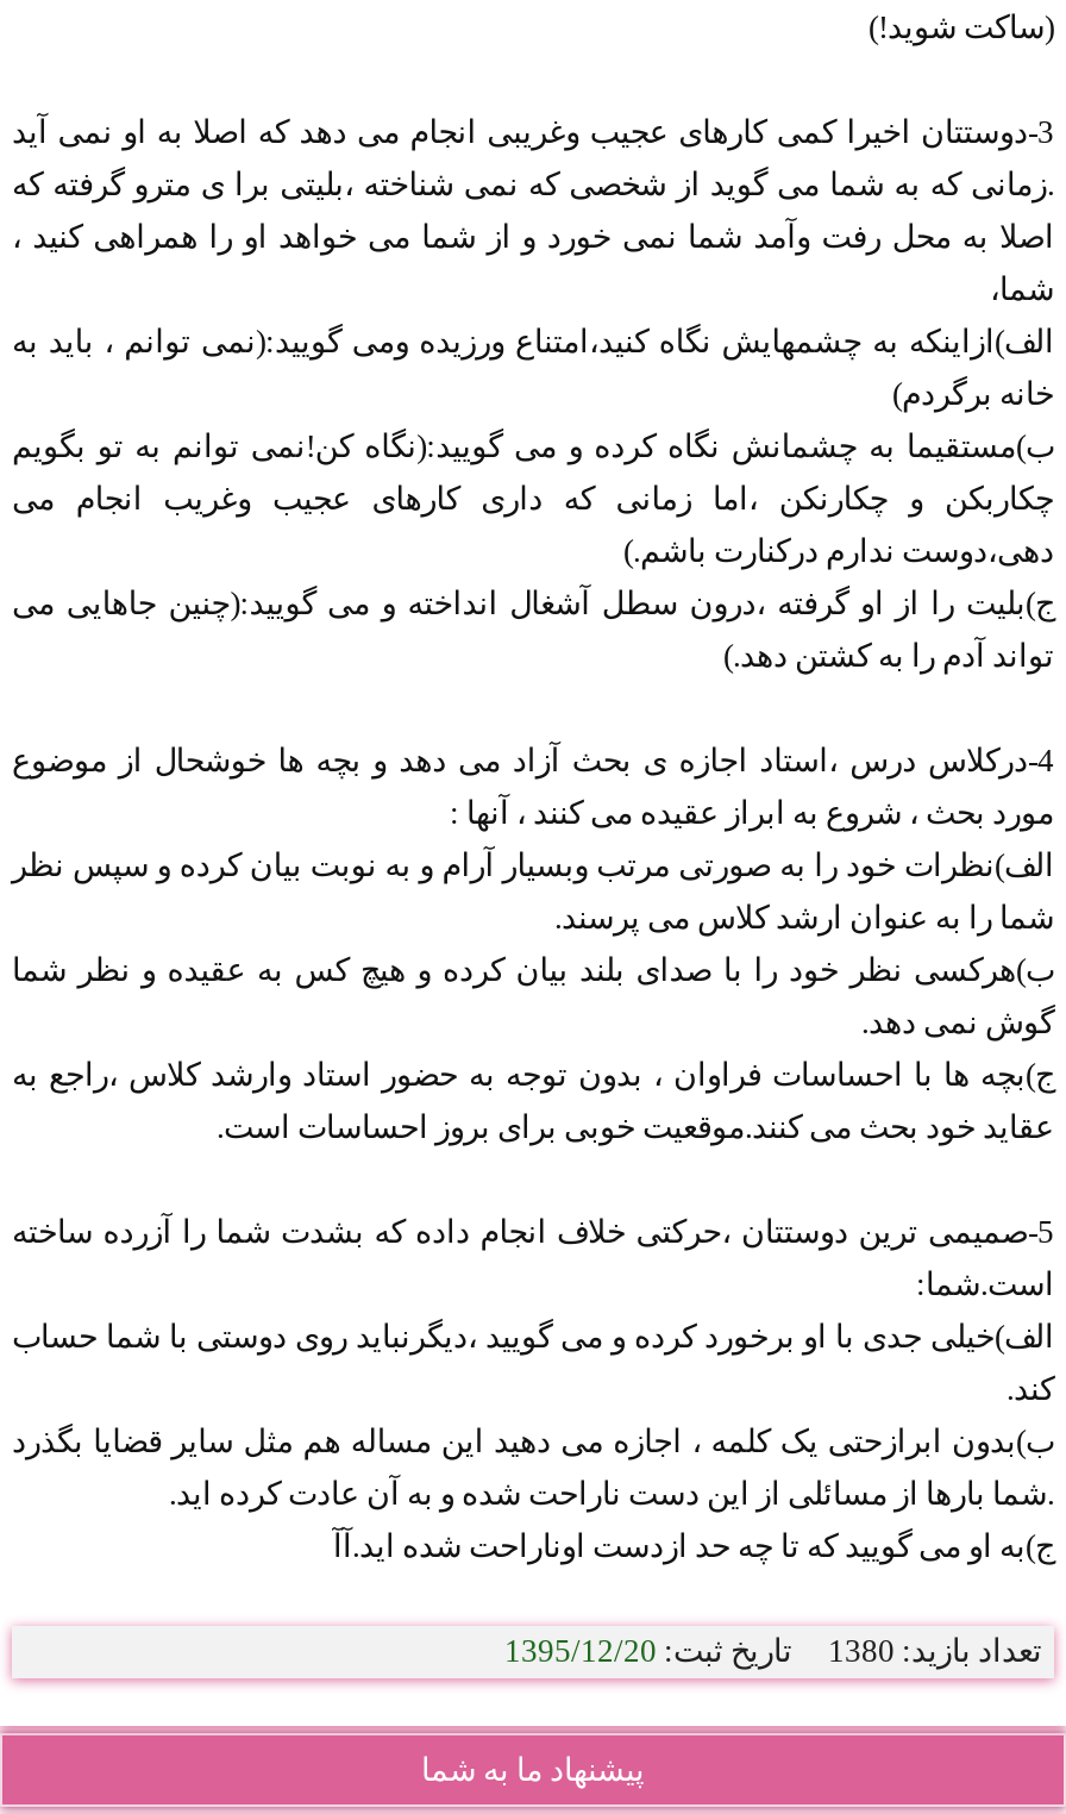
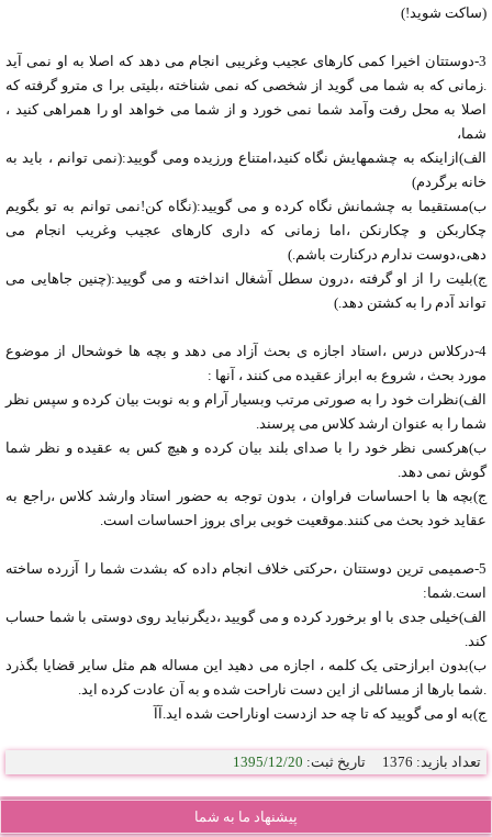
[504,1633,1042,1669] تعداد بازید: 1380 تاریخ ثبت: 1395/12/20 -> [233,754,481,770] تعداد بازید: 1376 تاریخ ثبت: 1395/12/20

